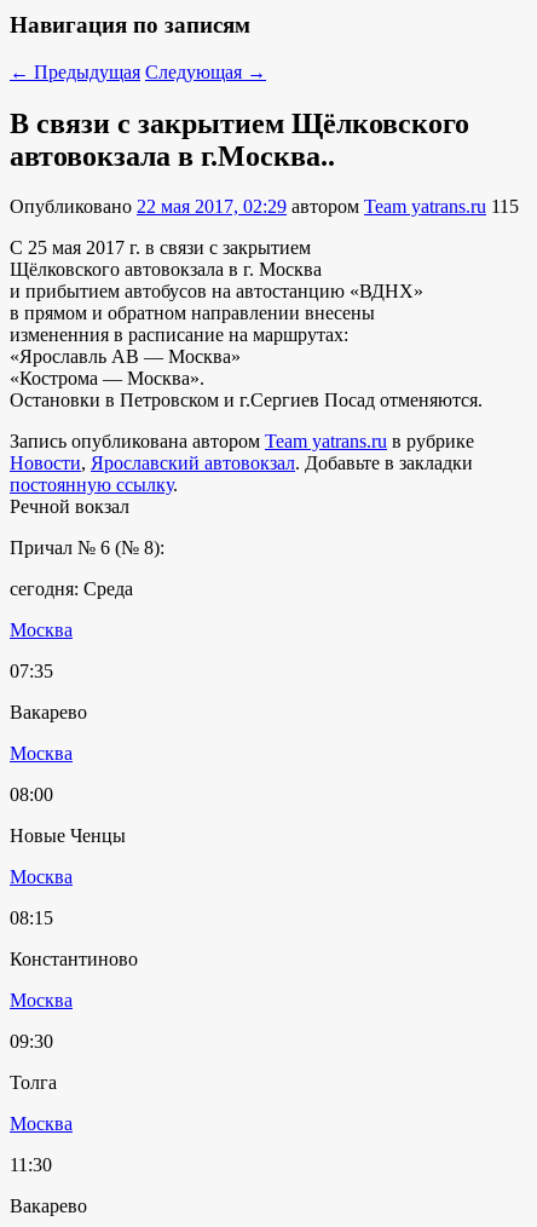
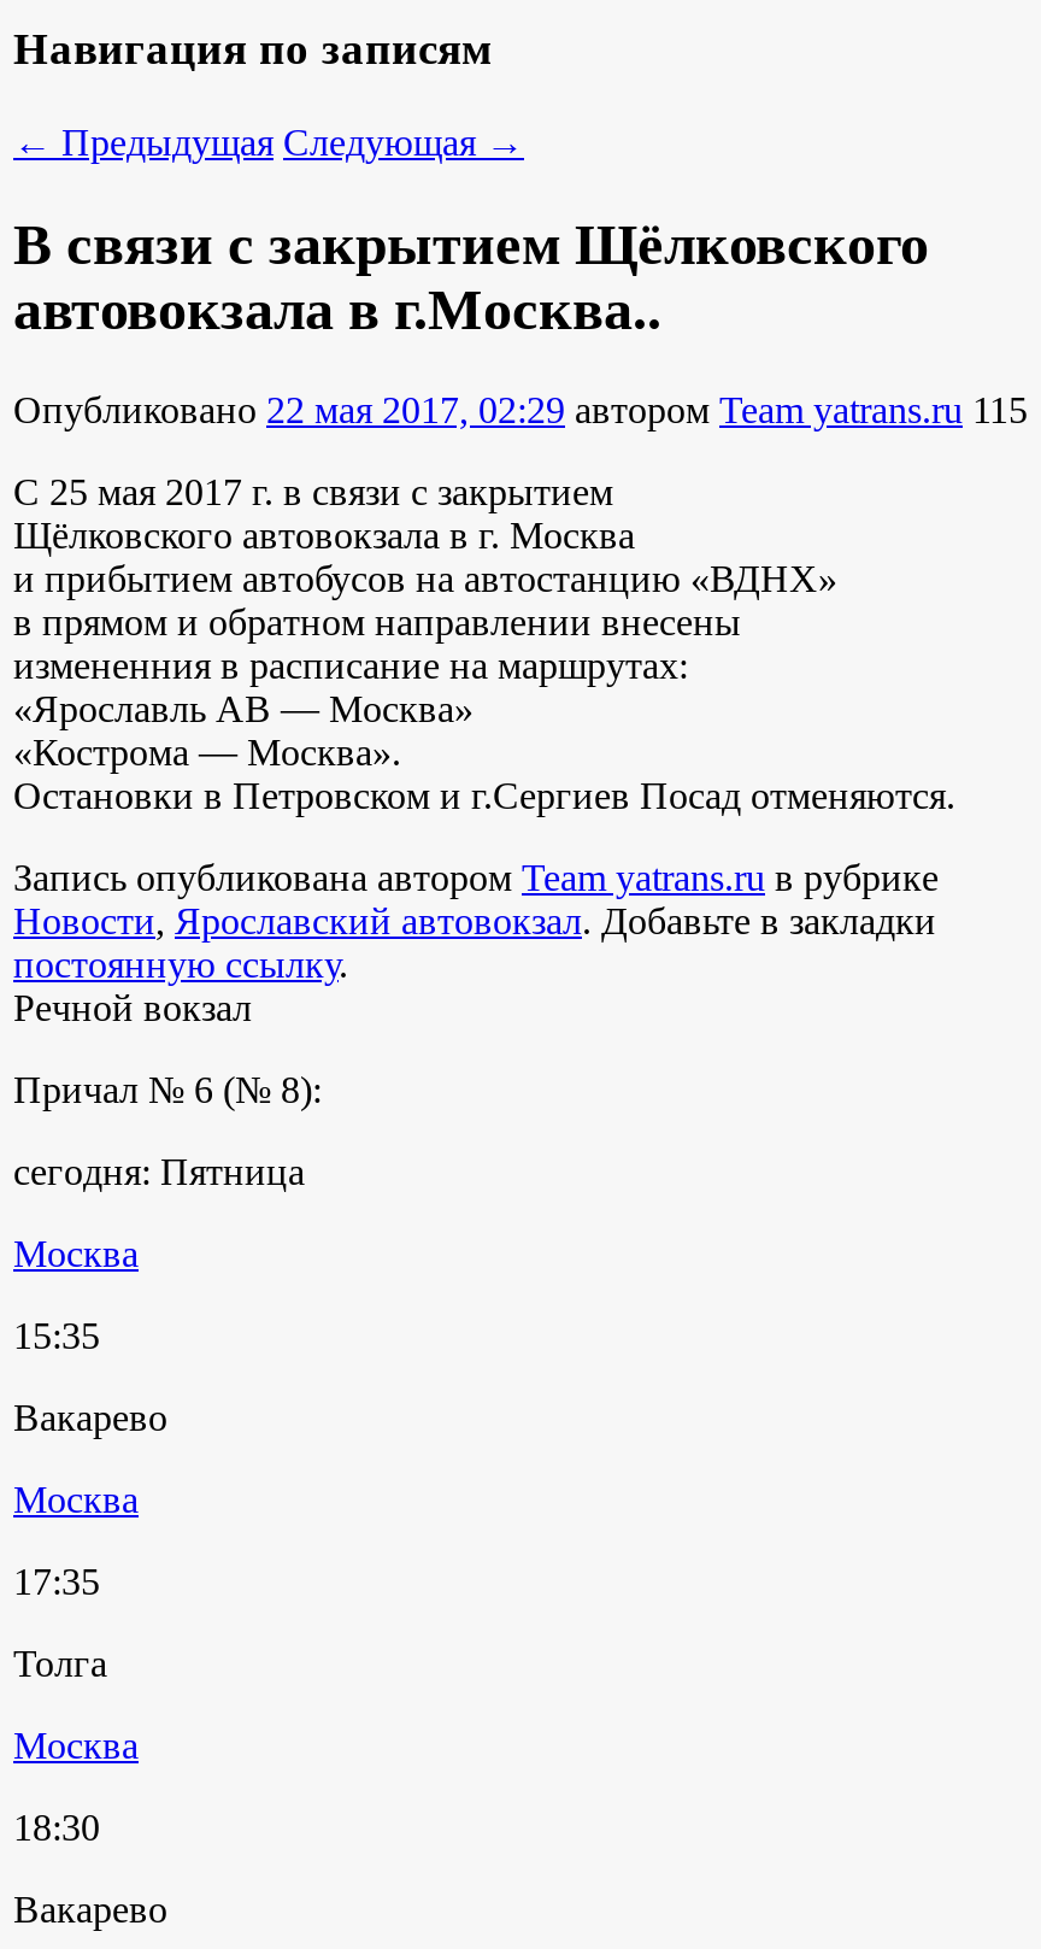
[10,579,133,600] сегодня: Среда -> [13,1152,305,1193] сегодня: Пятница
[10,661,53,682] 07:35 -> [13,1316,100,1357] 15:35
[10,785,138,1052] 08:00 | Новые Ченцы | Москва | 08:15 | Константиново | Москва | 09:30 -> [13,1562,100,1603] 17:35
[10,1155,52,1176] 11:30 -> [13,1808,100,1849] 18:30

